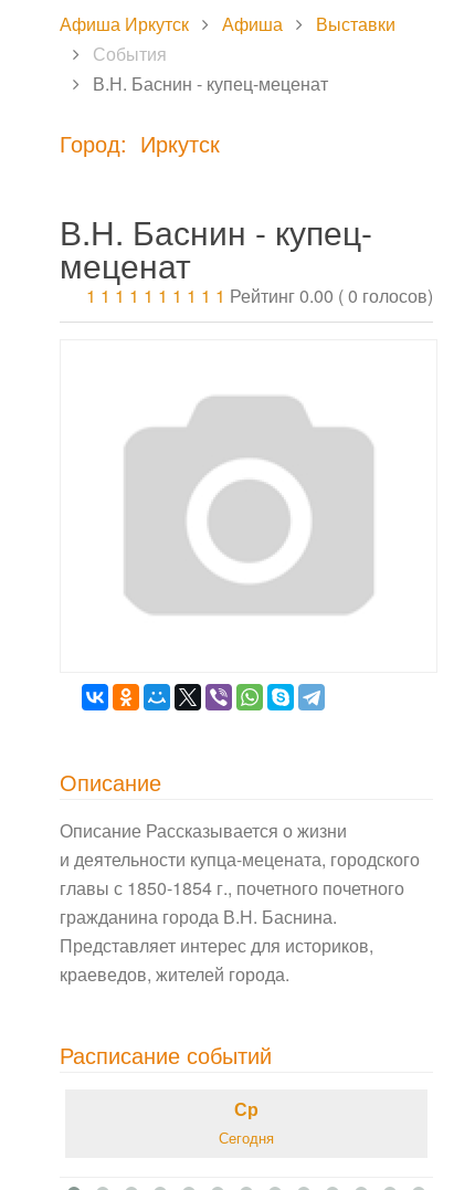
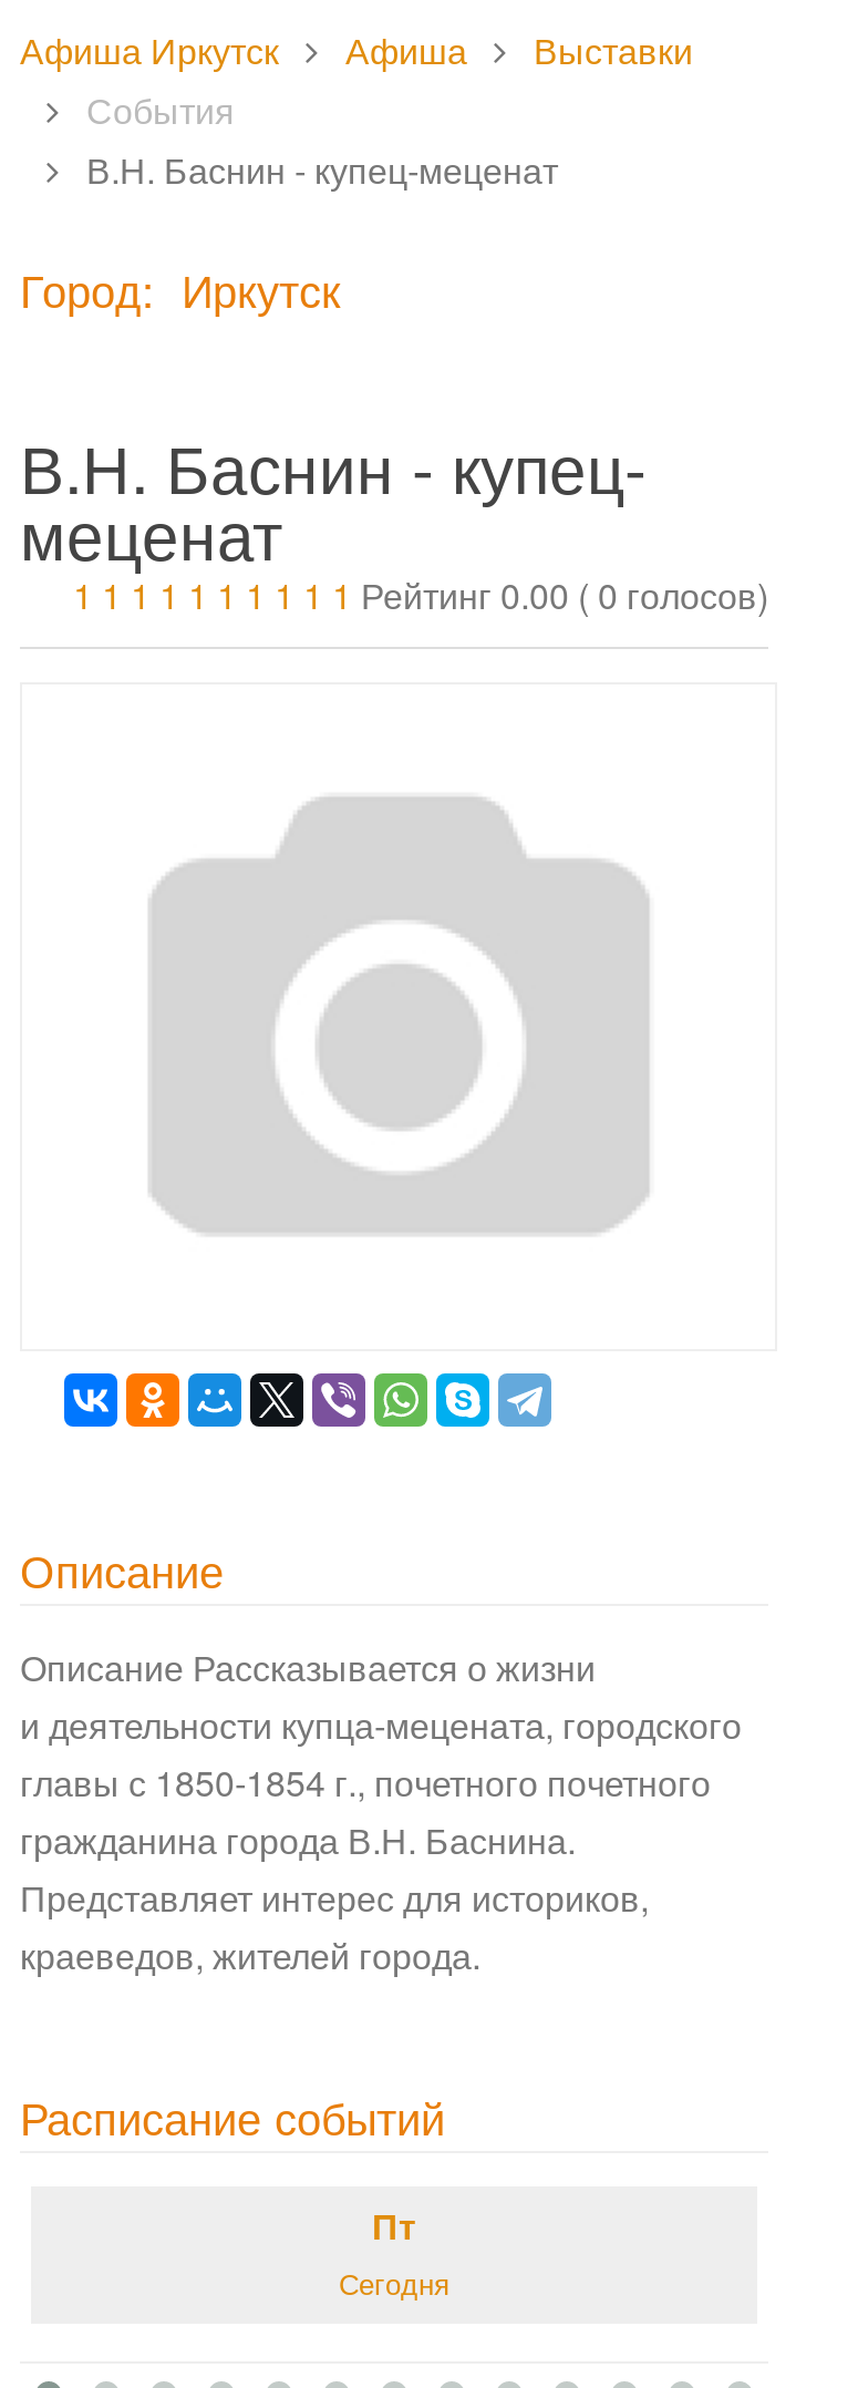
[234,1096,258,1122] Ср -> [372,2200,416,2251] Пт

